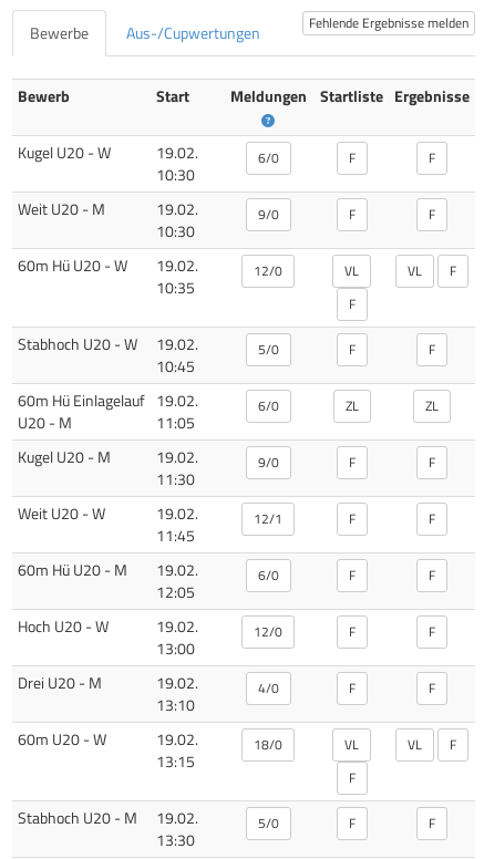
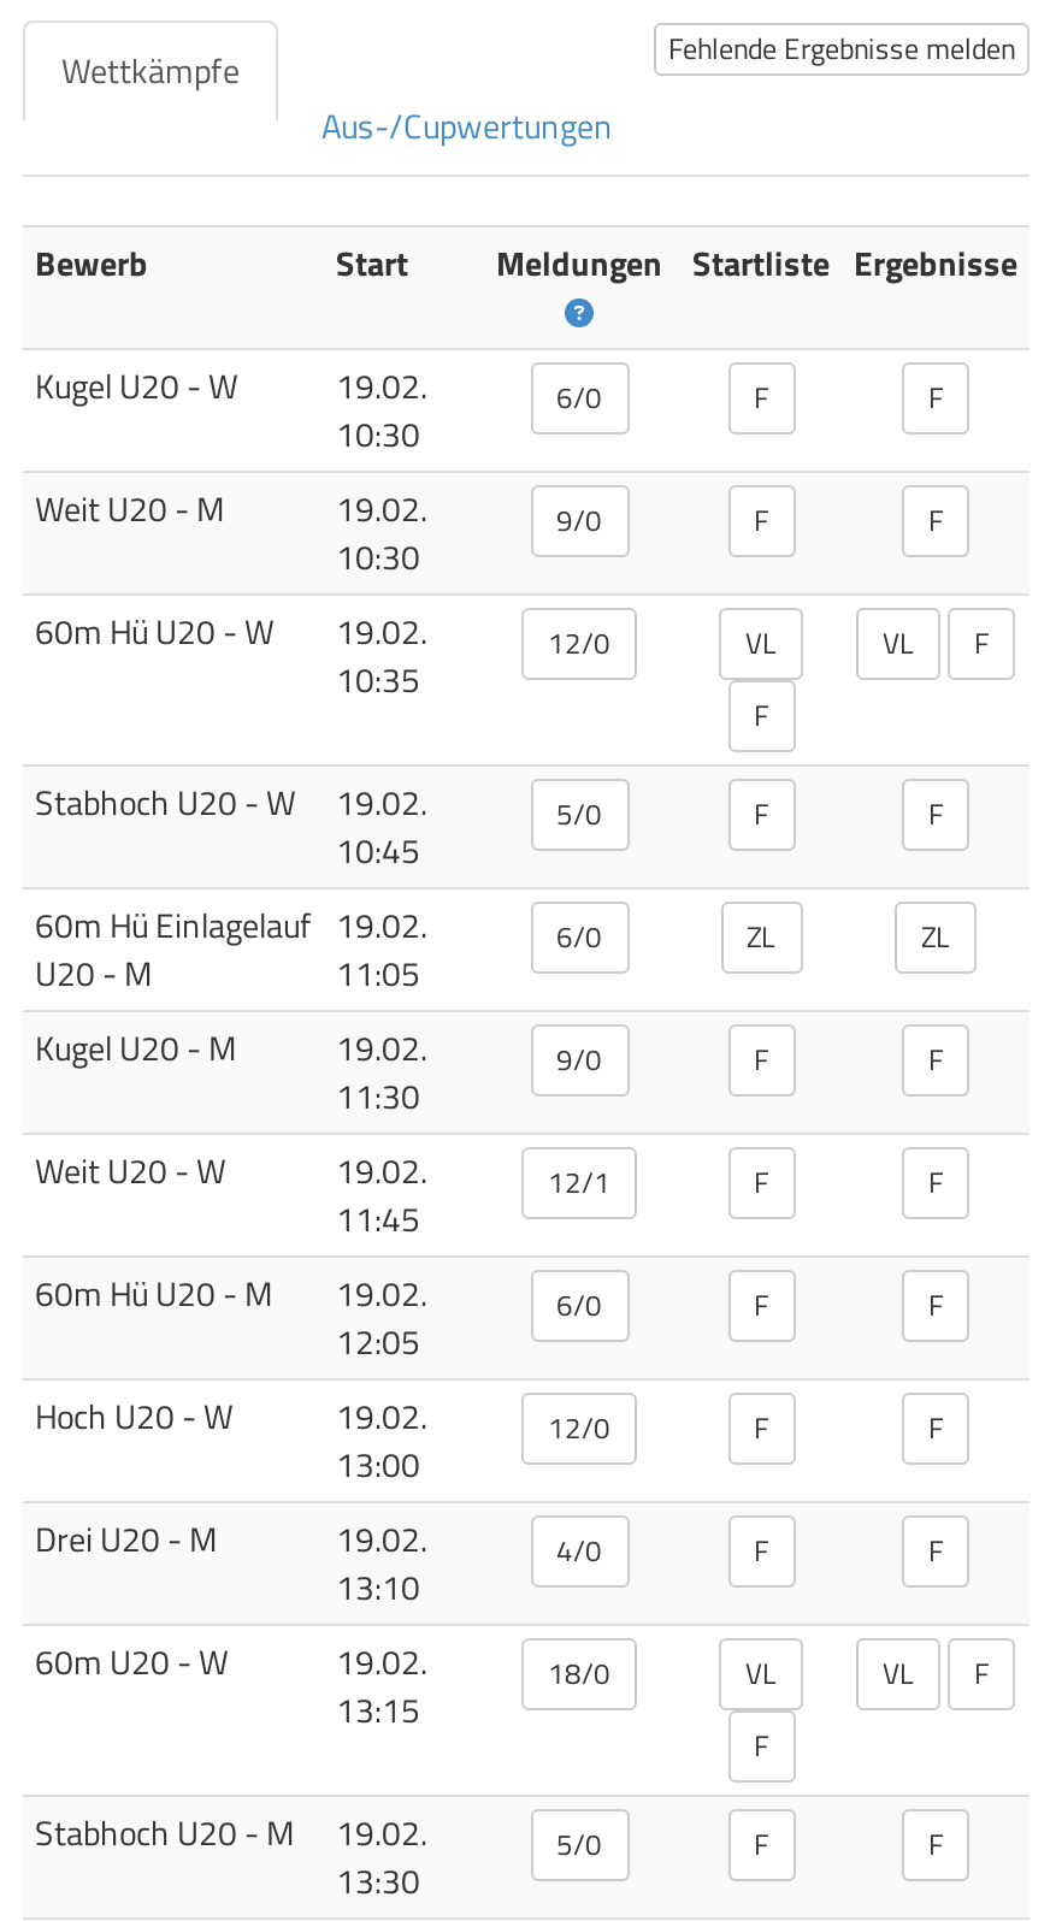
[30,21,89,44] Bewerbe -> [61,45,240,95] Wettkämpfe

